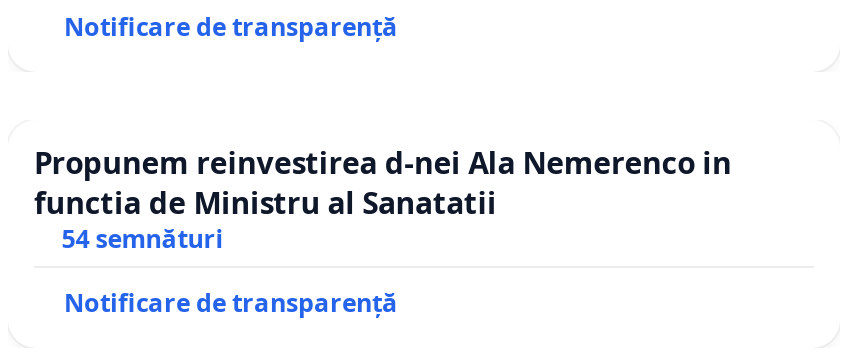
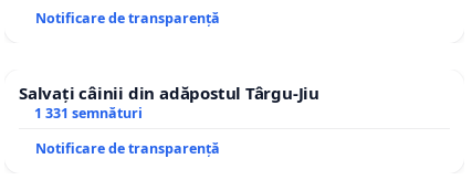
[34,143,732,257] Propunem reinvestirea d-nei Ala Nemerenco in | functia de Ministru al Sanatatii | 54 semnături -> [19,82,319,123] Salvați câinii din adăpostul Târgu-Jiu | 1 331 semnături

